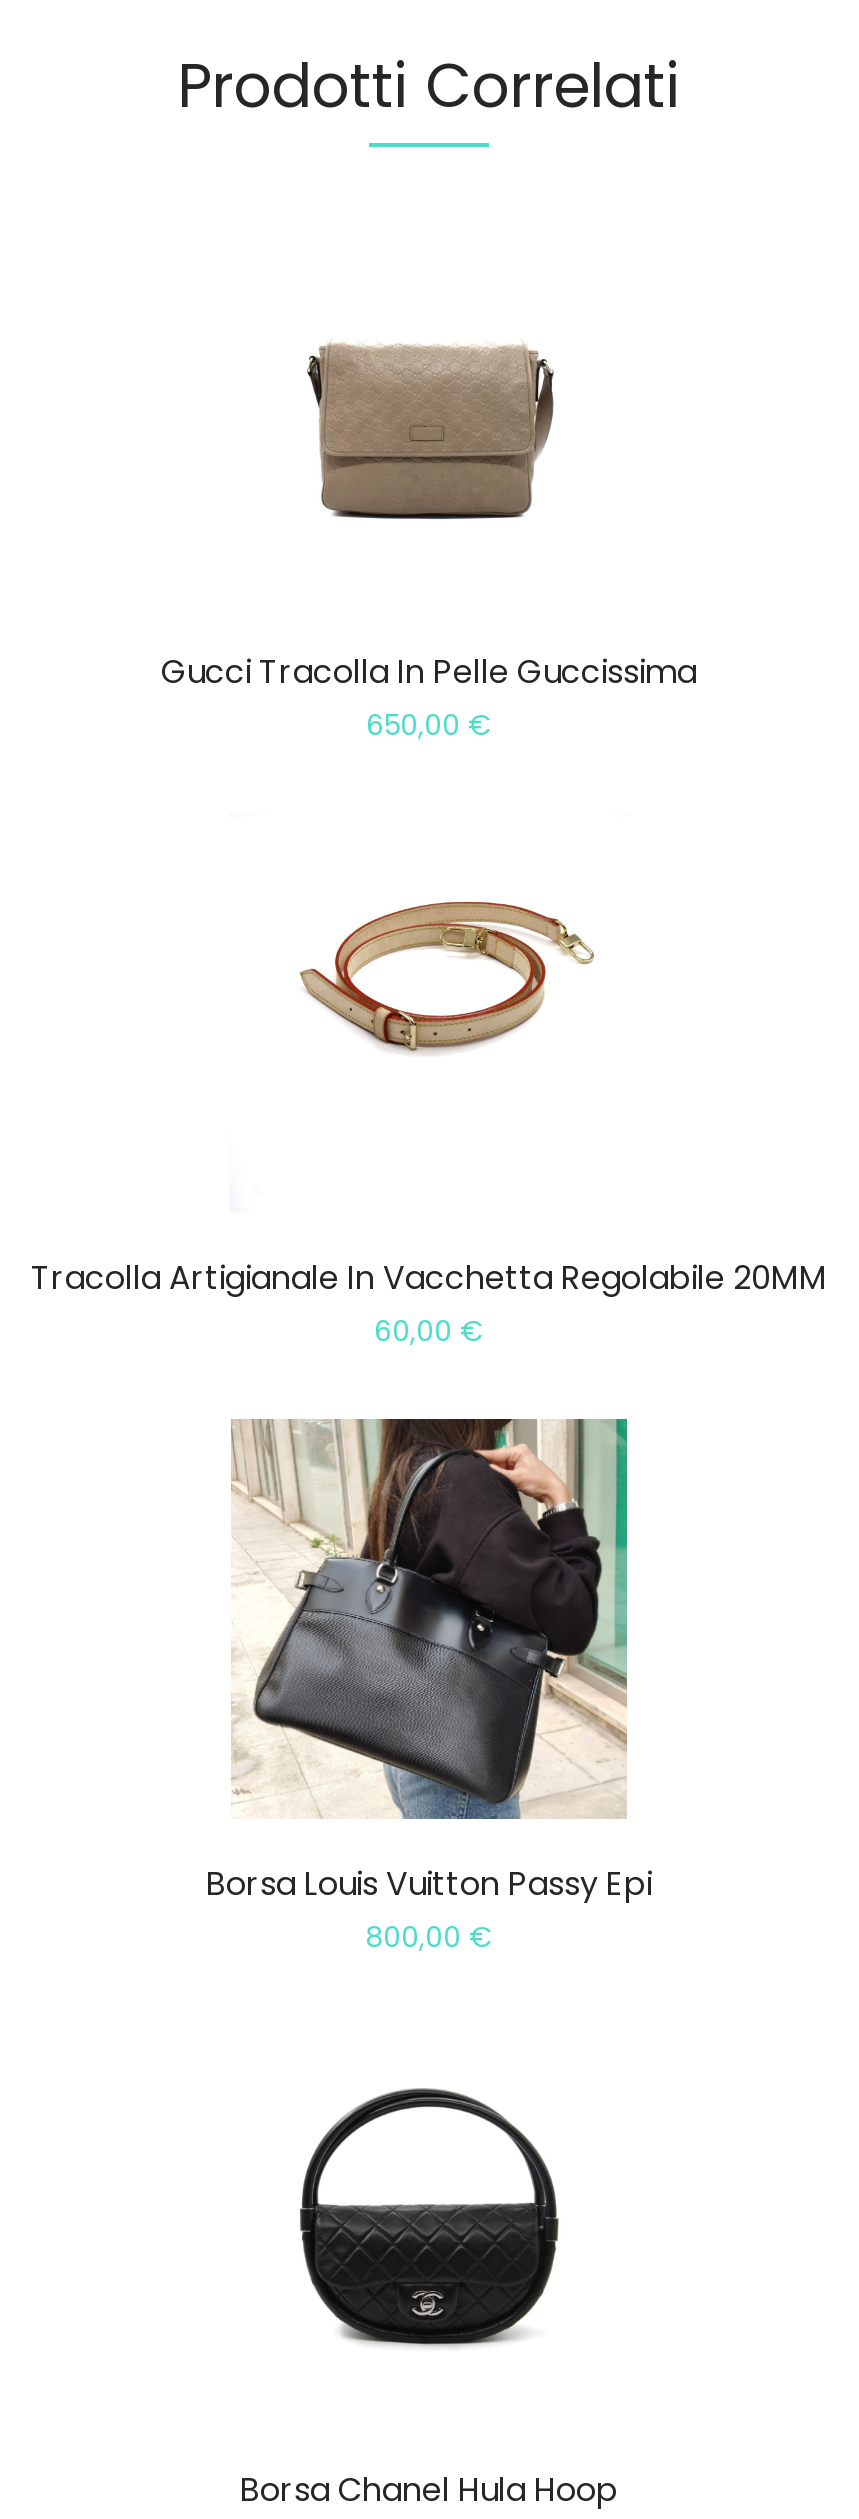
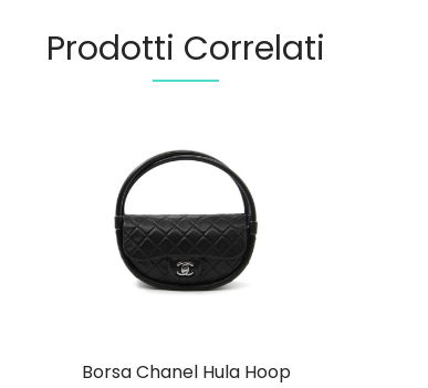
[305,341,555,521] [image] -> none
[161,650,697,746] Gucci Tracolla In Pelle Guccissima | 650,00 € -> none
[299,899,595,1055] [image] -> none
[31,1256,827,1352] Tracolla Artigianale In Vacchetta Regolabile 20MM | 60,00 € -> none
[206,1417,652,1958] [image] | Borsa Louis Vuitton Passy Epi | 800,00 € -> none

